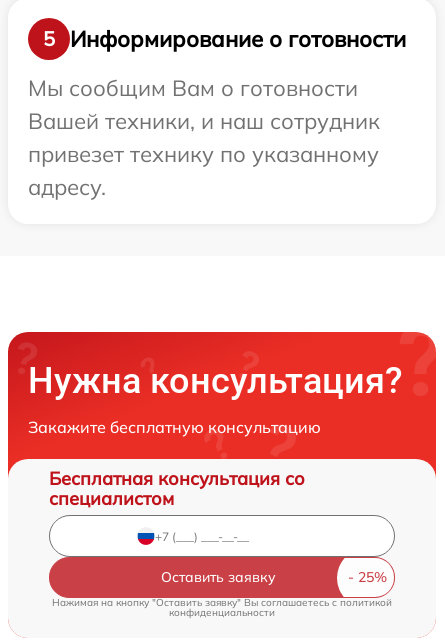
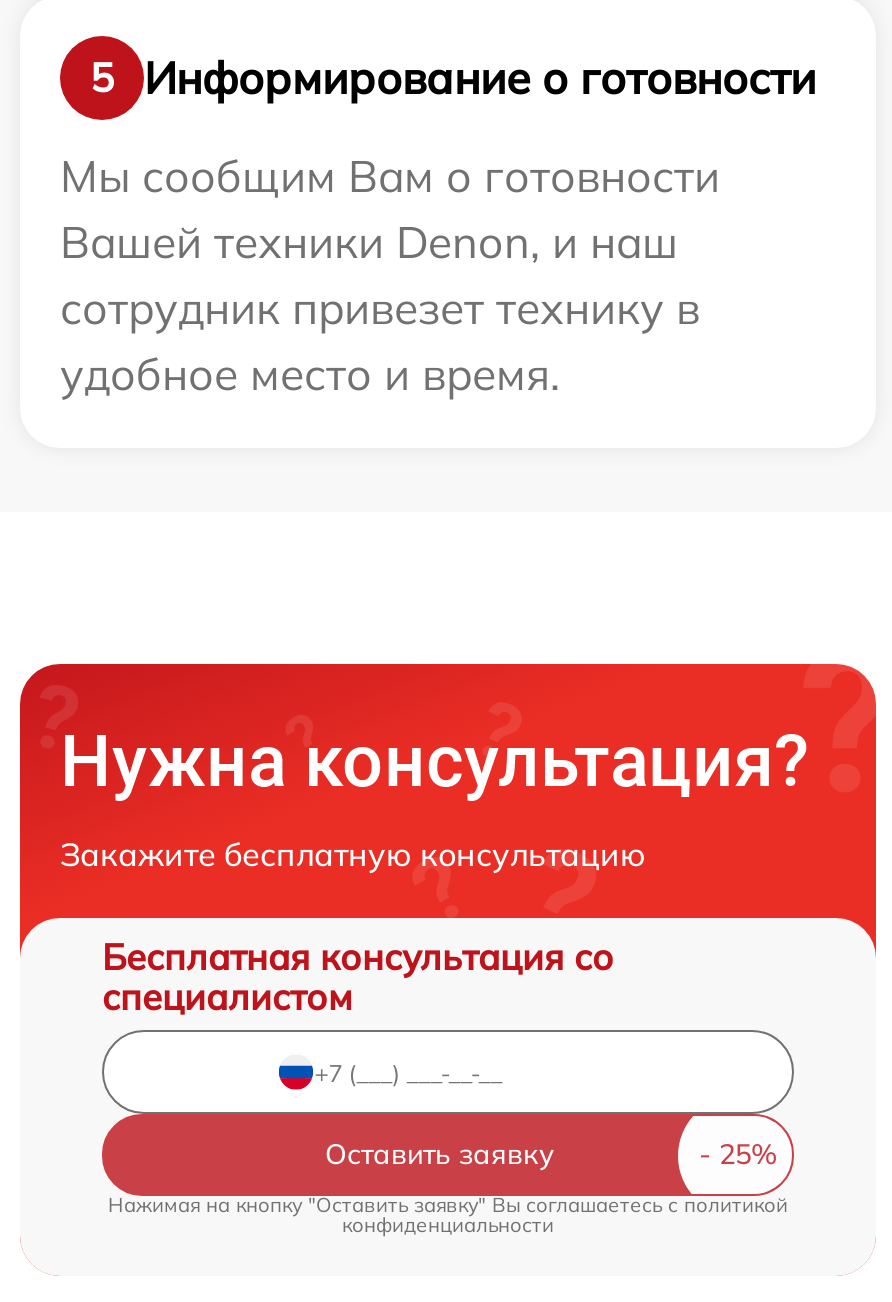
[28,107,380,201] Вашей техники, и наш сотрудник | привезет технику по указанному | адресу. -> [60,215,700,403] Вашей техники Denon, и наш | сотрудник привезет технику в | удобное место и время.

